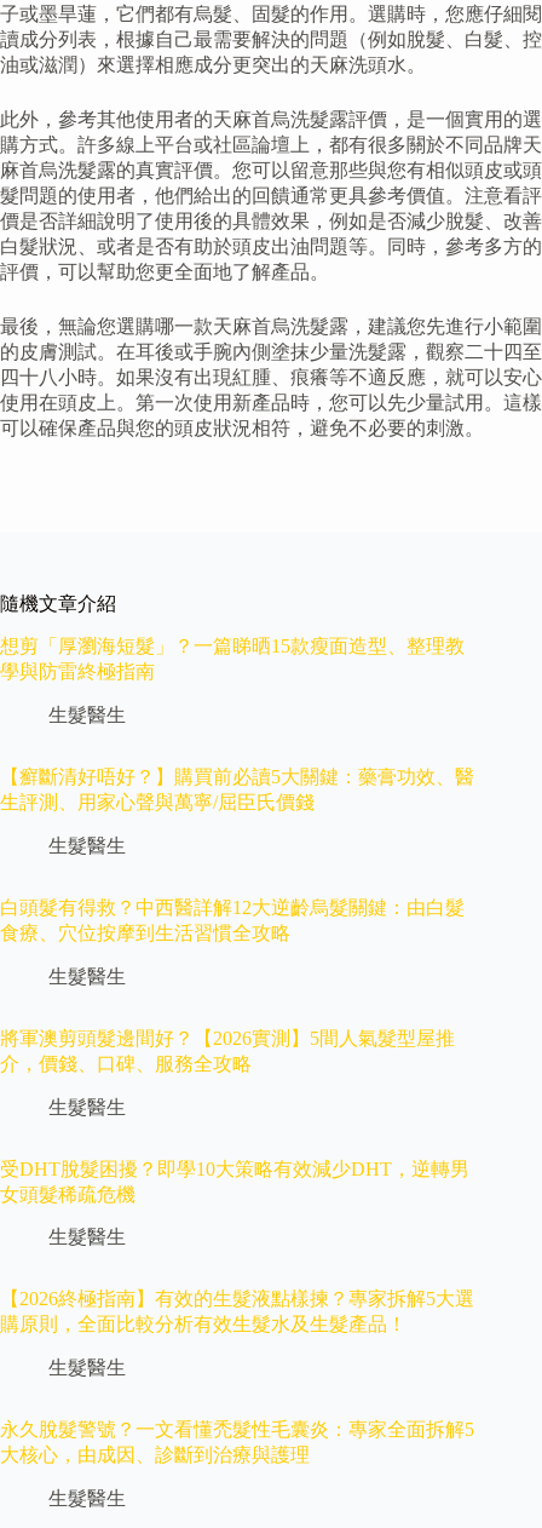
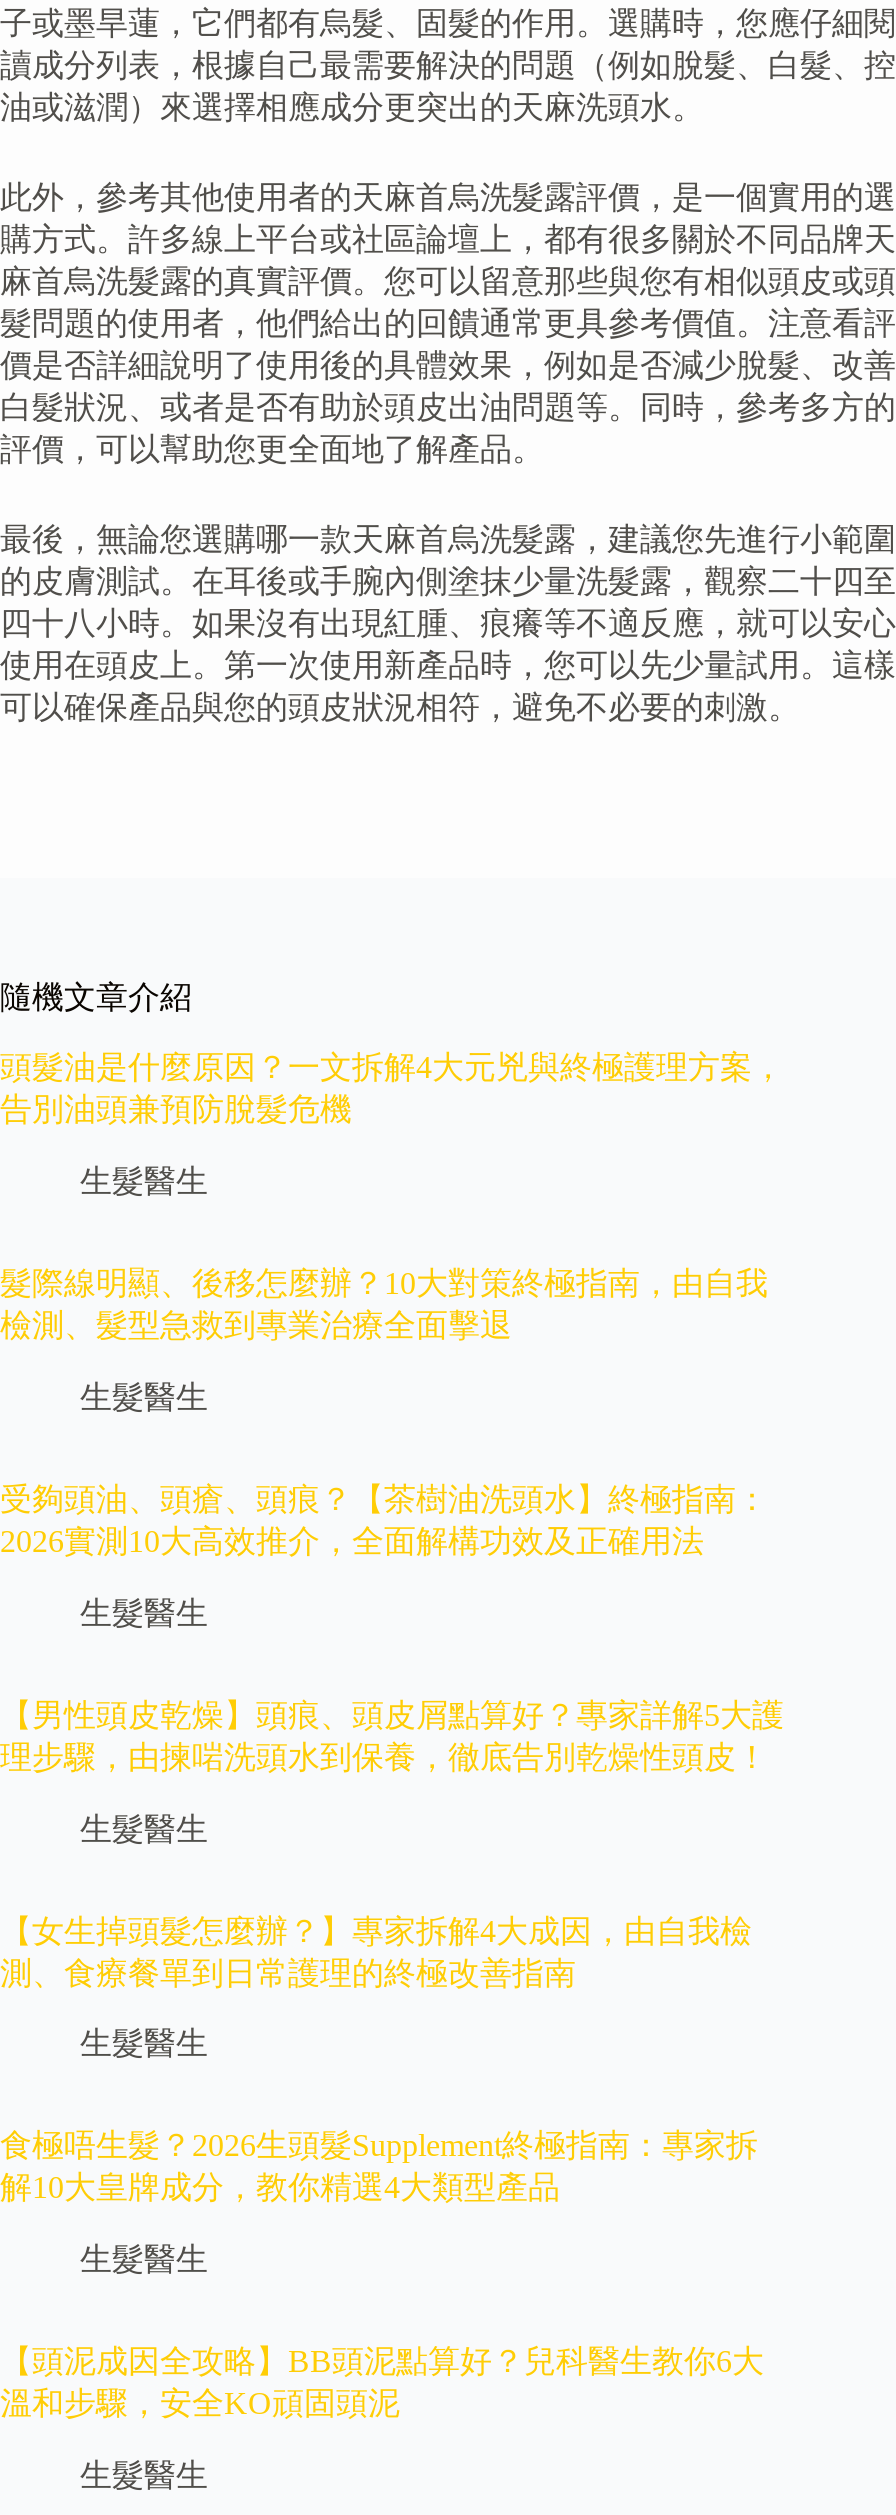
[0,636,465,682] 想剪「厚瀏海短髮」？一篇睇晒15款瘦面造型、整理教 | 學與防雷終極指南 -> [0,1051,784,1127] 頭髮油是什麼原因？一文拆解4大元兇與終極護理方案， | 告別油頭兼預防脫髮危機
[0,767,474,813] 【癬斷清好唔好？】購買前必讀5大關鍵：藥膏功效、醫 | 生評測、用家心聲與萬寧/屈臣氏價錢 -> [0,1266,768,1342] 髮際線明顯、後移怎麼辦？10大對策終極指南，由自我 | 檢測、髮型急救到專業治療全面擊退
[0,897,465,943] 白頭髮有得救？中西醫詳解12大逆齡烏髮關鍵：由白髮 | 食療、穴位按摩到生活習慣全攻略 -> [0,1482,768,1558] 受夠頭油、頭瘡、頭痕？【茶樹油洗頭水】終極指南： | 2026實測10大高效推介，全面解構功效及正確用法
[0,1028,455,1074] 將軍澳剪頭髮邊間好？【2026實測】5間人氣髮型屋推 | 介，價錢、口碑、服務全攻略 -> [0,1698,784,1774] 【男性頭皮乾燥】頭痕、頭皮屑點算好？專家詳解5大護 | 理步驟，由揀啱洗頭水到保養，徹底告別乾燥性頭皮！
[0,1158,469,1204] 受DHT脫髮困擾？即學10大策略有效減少DHT，逆轉男 | 女頭髮稀疏危機 -> [0,1913,752,1989] 【女生掉頭髮怎麼辦？】專家拆解4大成因，由自我檢 | 測、食療餐單到日常護理的終極改善指南
[0,1289,474,1335] 【2026終極指南】有效的生髮液點樣揀？專家拆解5大選 | 購原則，全面比較分析有效生髮水及生髮產品！ -> [0,2129,758,2205] 食極唔生髮？2026生頭髮Supplement終極指南：專家拆 | 解10大皇牌成分，教你精選4大類型產品
[0,1419,474,1465] 永久脫髮警號？一文看懂禿髮性毛囊炎：專家全面拆解5 | 大核心，由成因、診斷到治療與護理 -> [0,2344,764,2420] 【頭泥成因全攻略】BB頭泥點算好？兒科醫生教你6大 | 溫和步驟，安全KO頑固頭泥

